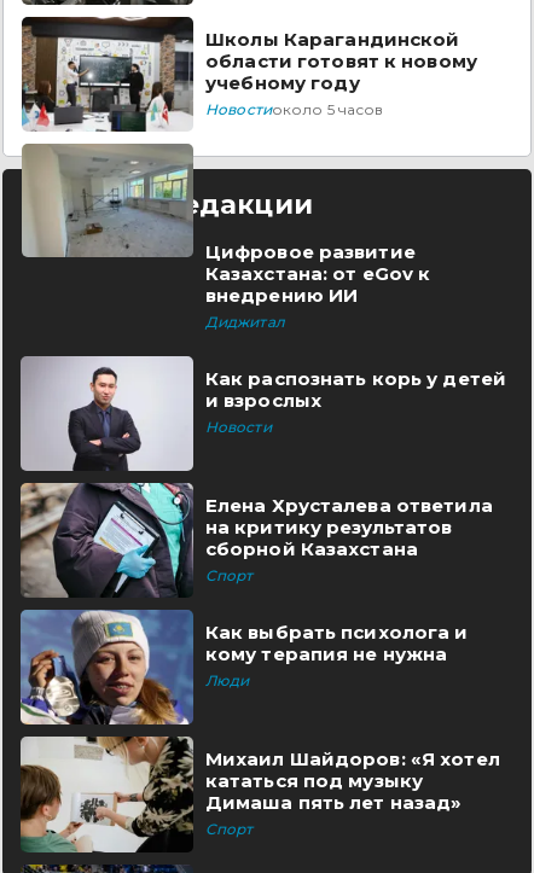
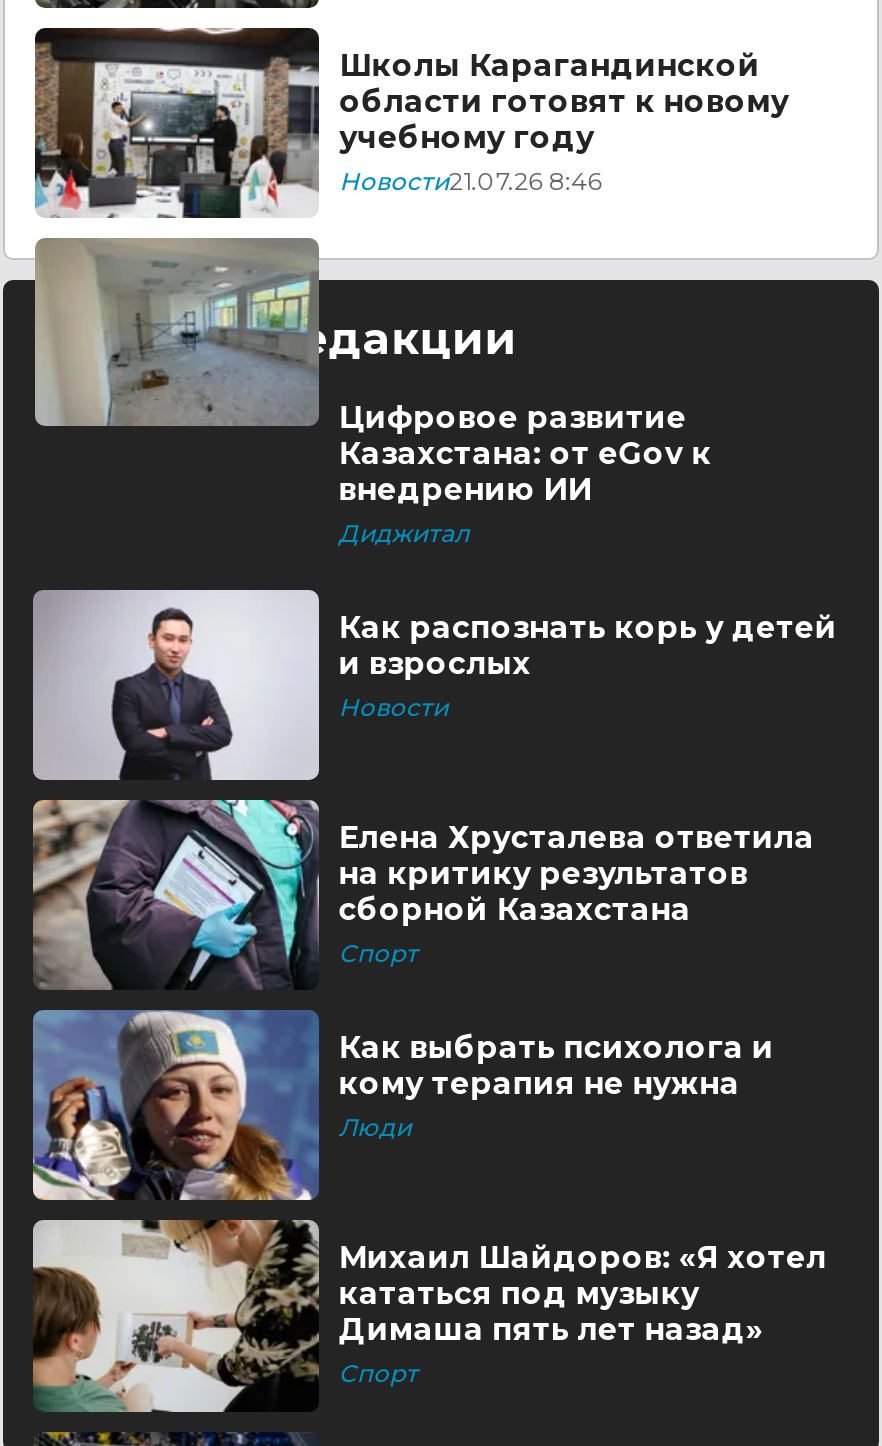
[206,100,384,118] Новостиоколо 5 часов -> [339,166,602,196] Новости21.07.26 8:46

